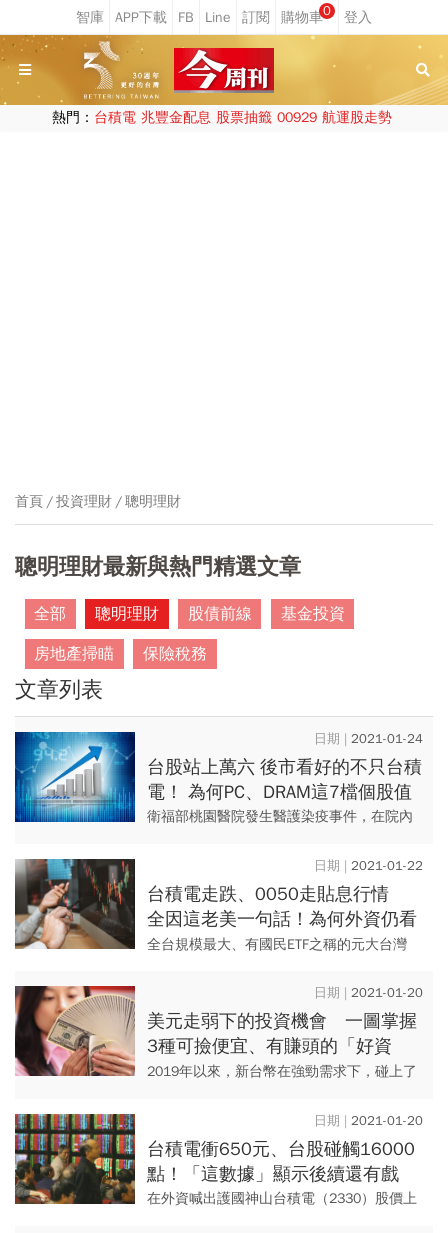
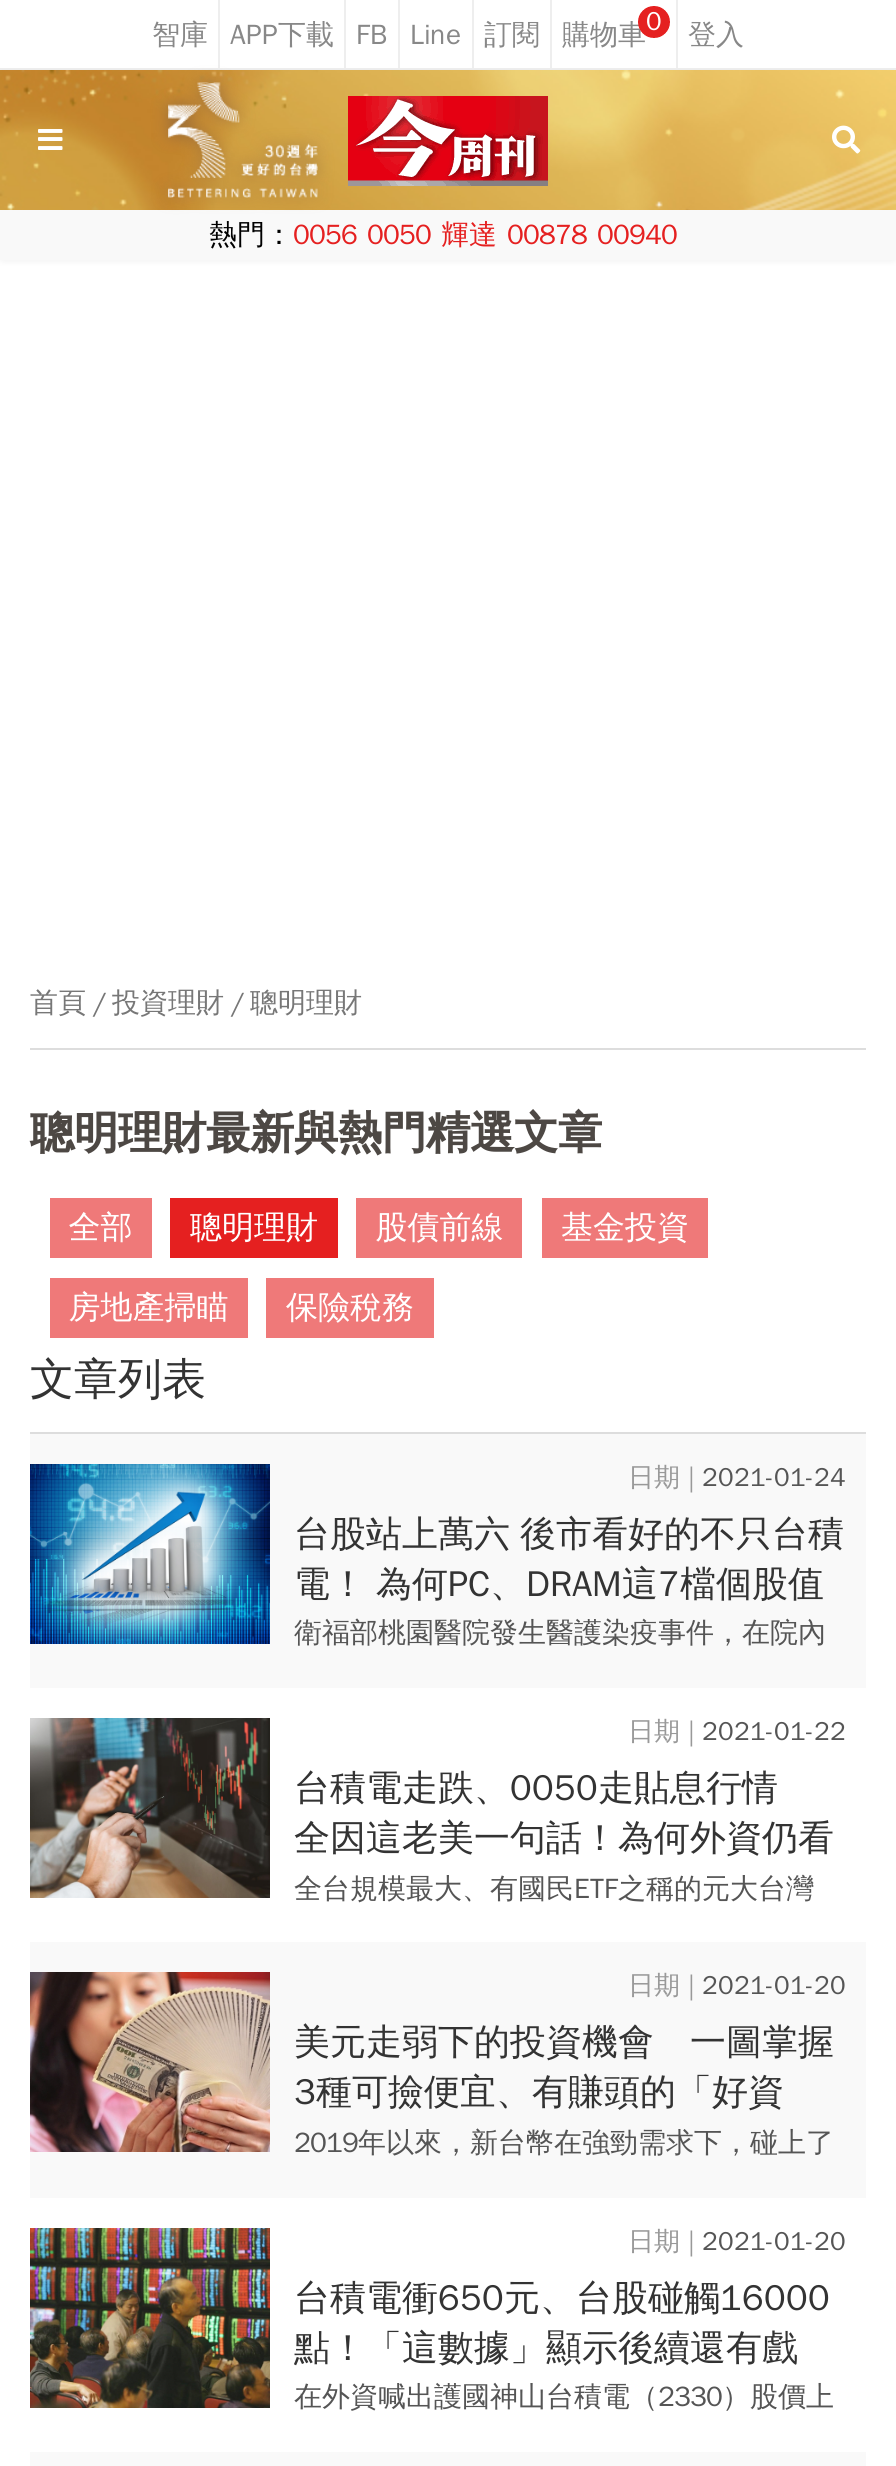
[51,109,391,126] 熱門：台積電 兆豐金配息 股票抽籤 00929 航運股走勢 -> [209,218,677,252] 熱門：0056 0050 輝達 00878 00940

